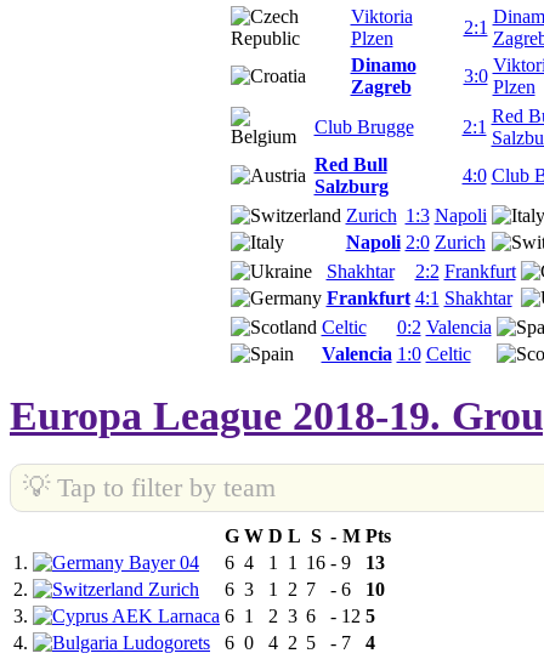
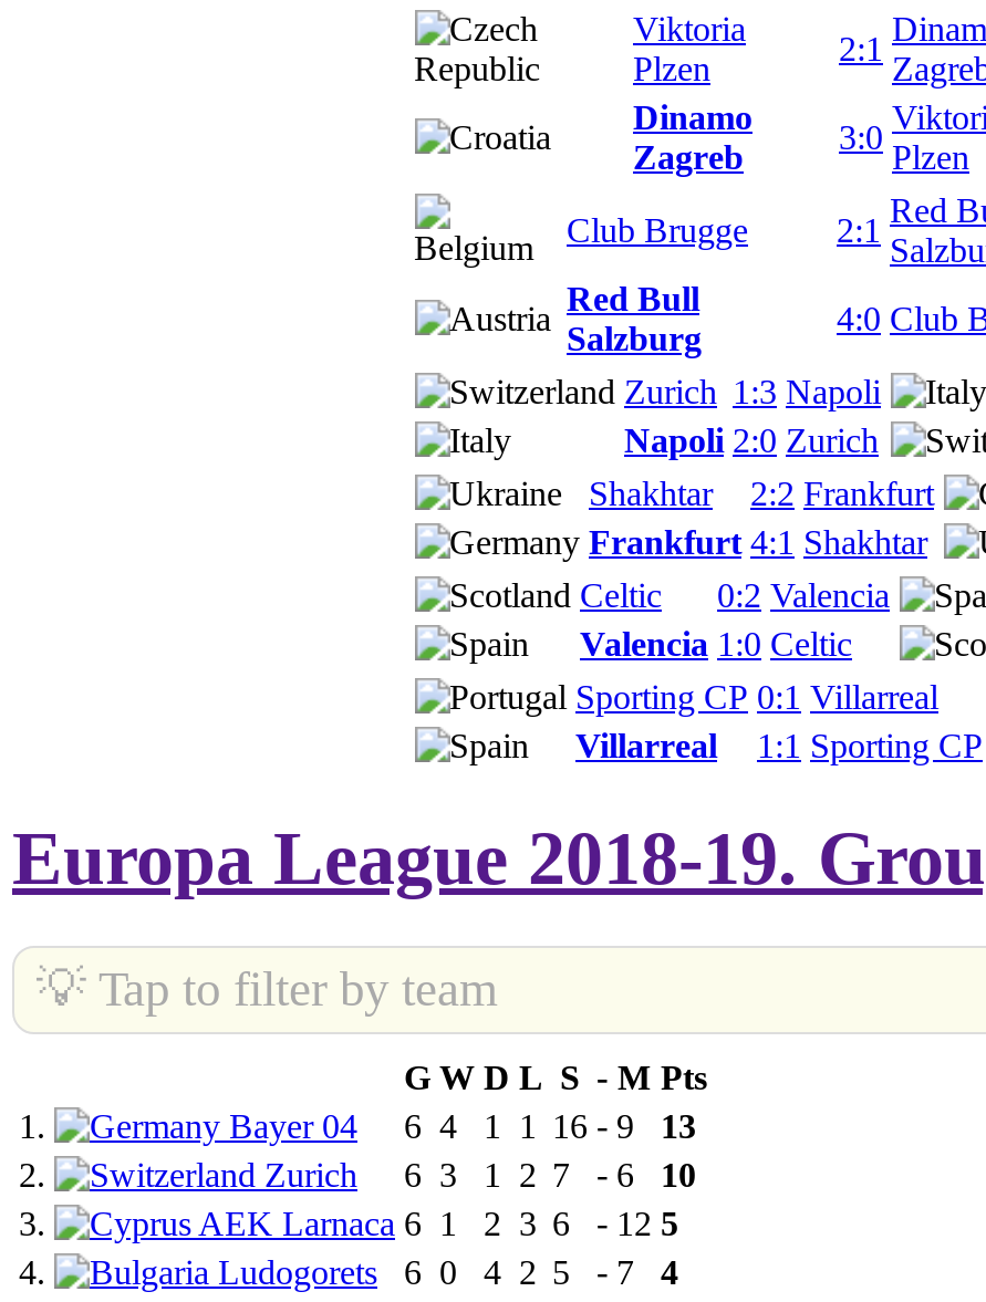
none -> [575,678,983,764] Sporting CP 0:1 Villarreal | Villarreal | 1:1 Sporting CP

